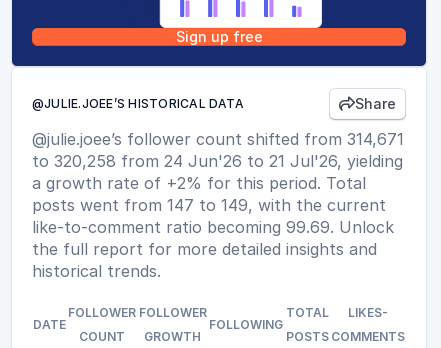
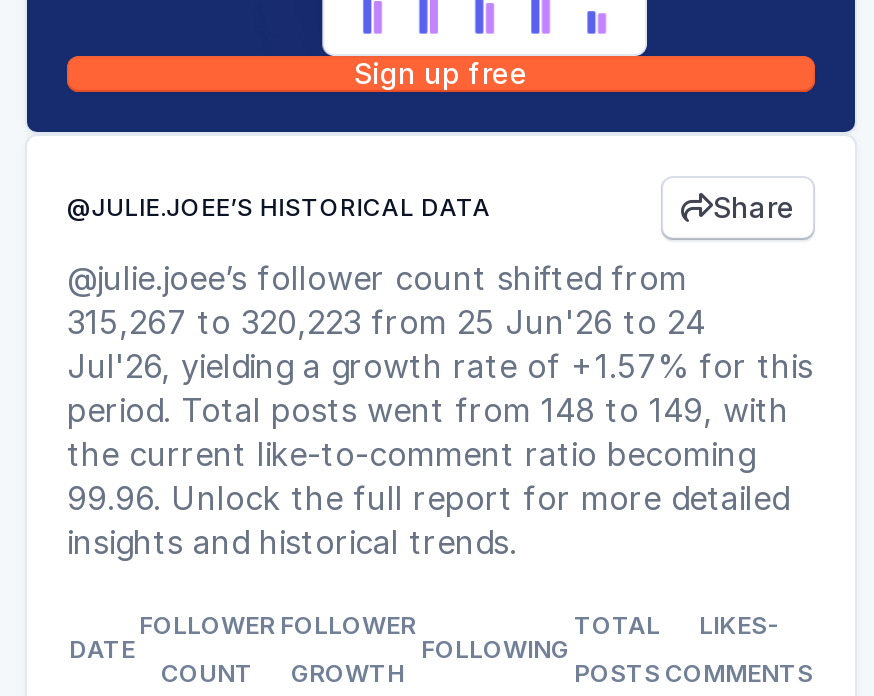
[32,129,404,281] @julie.joee’s follower count shifted from 314,671 | to 320,258 from 24 Jun'26 to 21 Jul'26, yielding | a growth rate of +2% for this period. Total | posts went from 147 to 149, with the current | like-to-comment ratio becoming 99.69. Unlock | the full report for more detailed insights and | historical trends. -> [67,258,813,562] @julie.joee’s follower count shifted from | 315,267 to 320,223 from 25 Jun'26 to 24 | Jul'26, yielding a growth rate of +1.57% for this | period. Total posts went from 148 to 149, with | the current like-to-comment ratio becoming | 99.96. Unlock the full report for more detailed | insights and historical trends.

